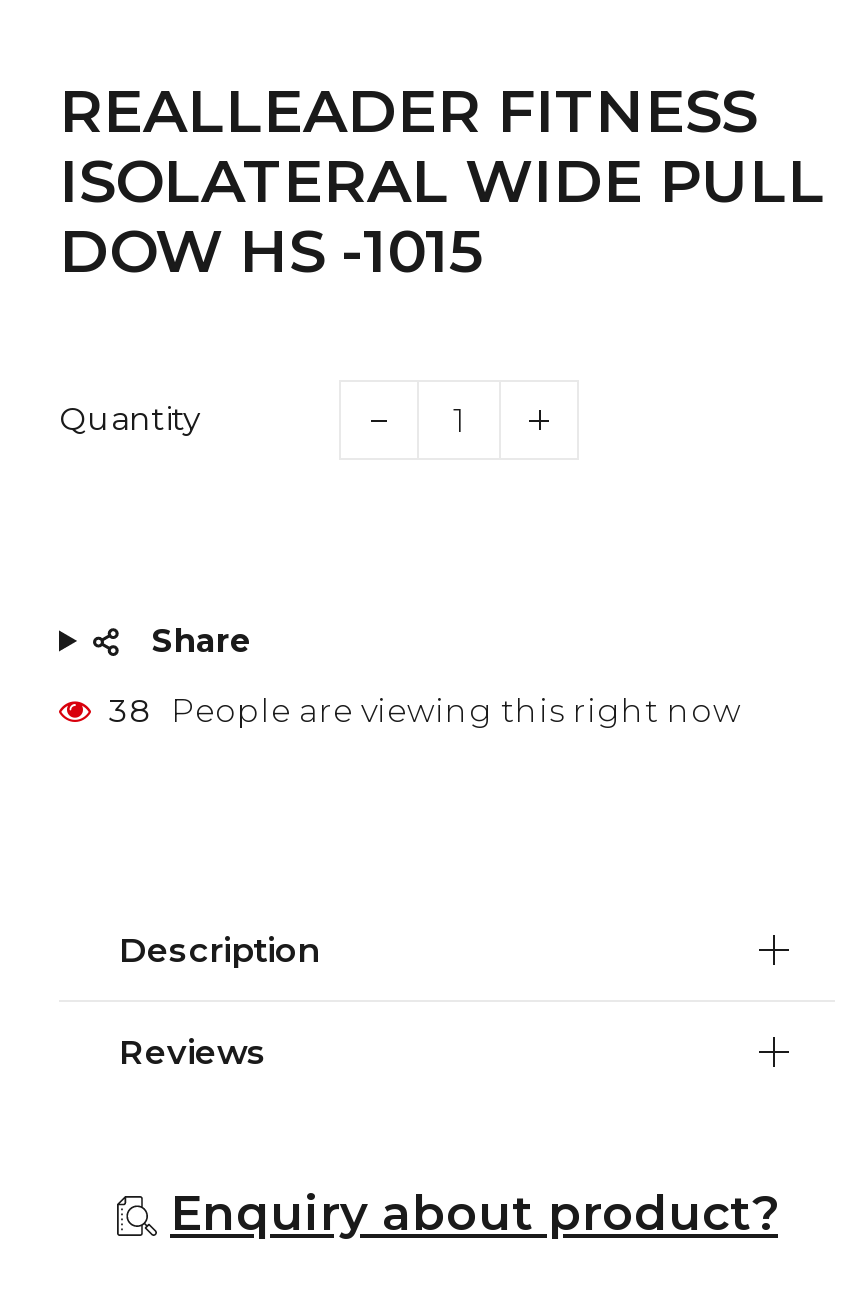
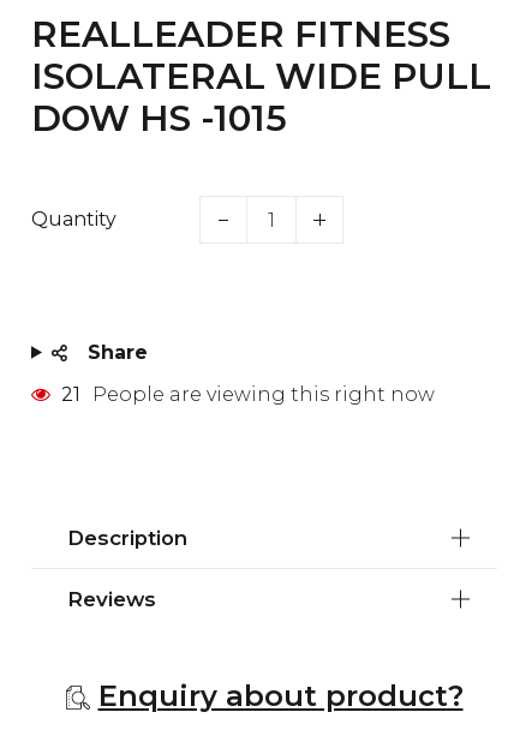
[109,692,741,730] 38 People are viewing this right now -> [61,383,435,406] 21 People are viewing this right now

